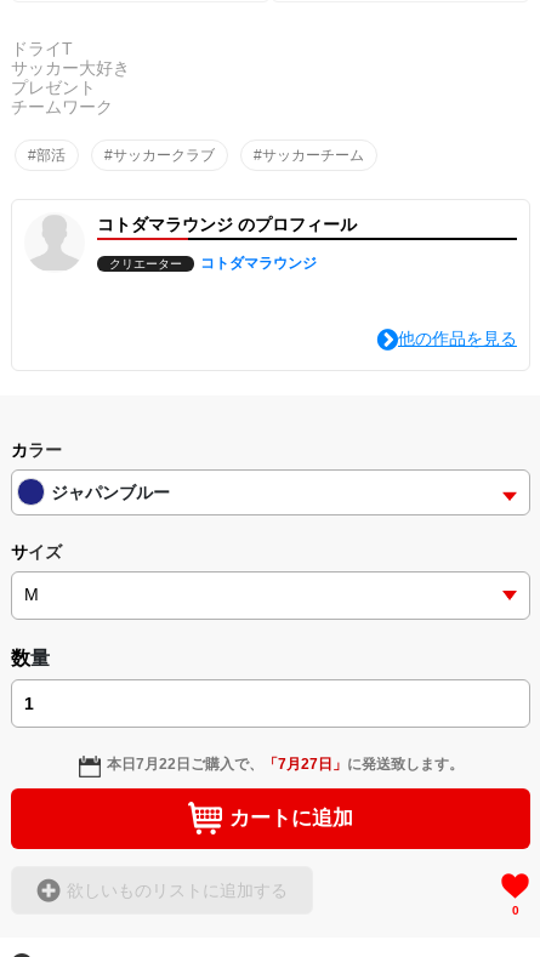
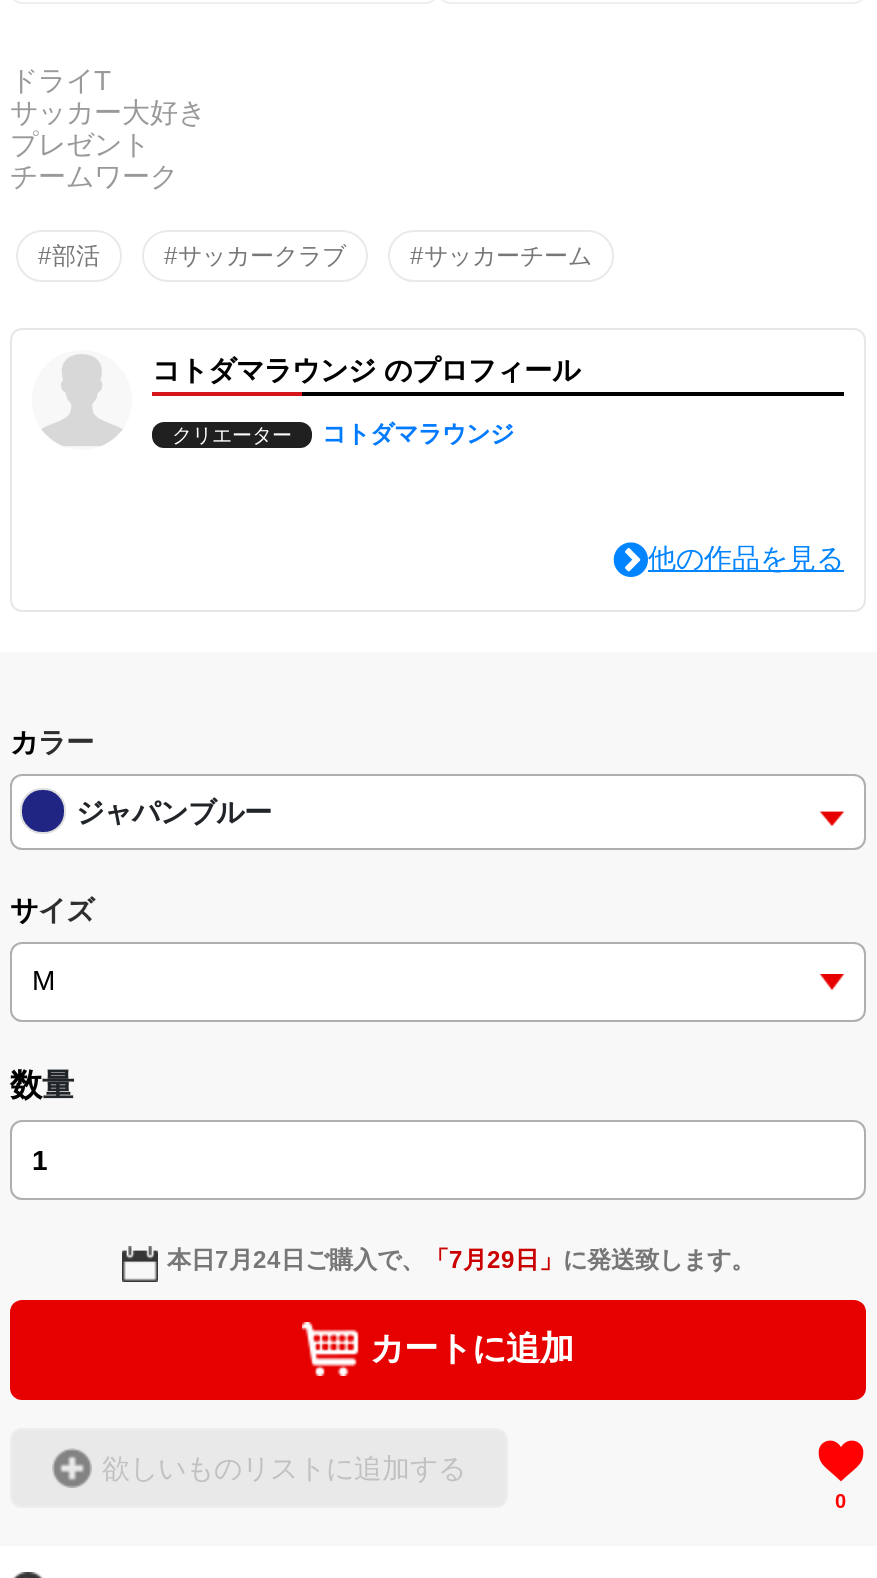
[106,755,463,772] 本日7月22日ご購入で、「7月27日」に発送致します。 -> [167,1245,755,1273] 本日7月24日ご購入で、「7月29日」に発送致します。

